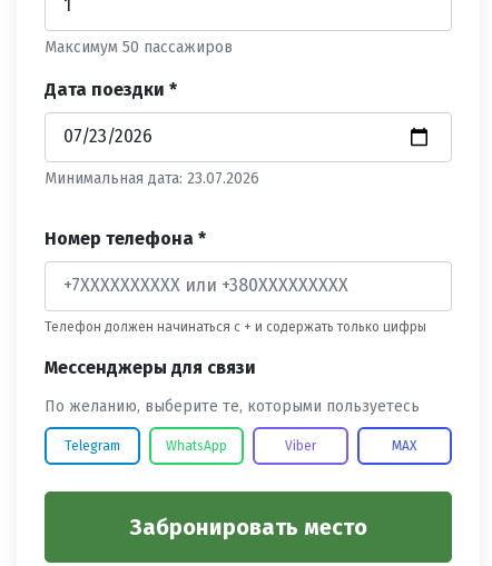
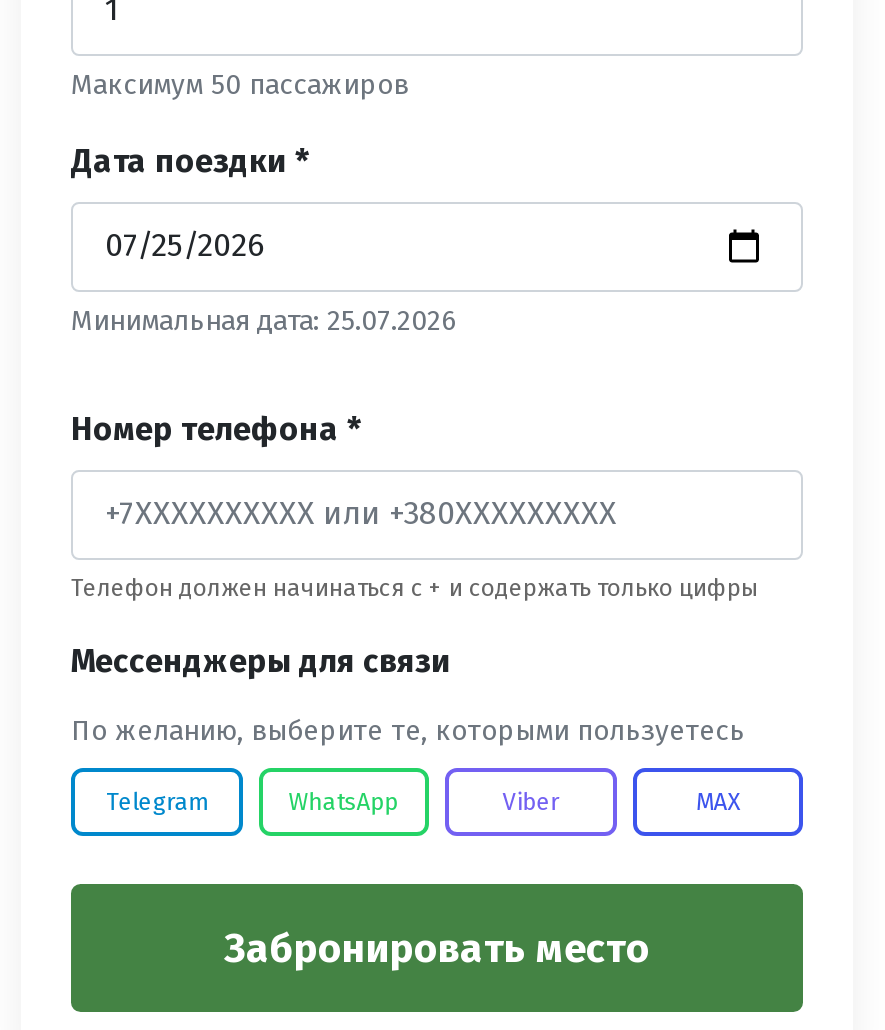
[45,169,259,188] Минимальная дата: 23.07.2026 -> [71,304,457,338] Минимальная дата: 25.07.2026

